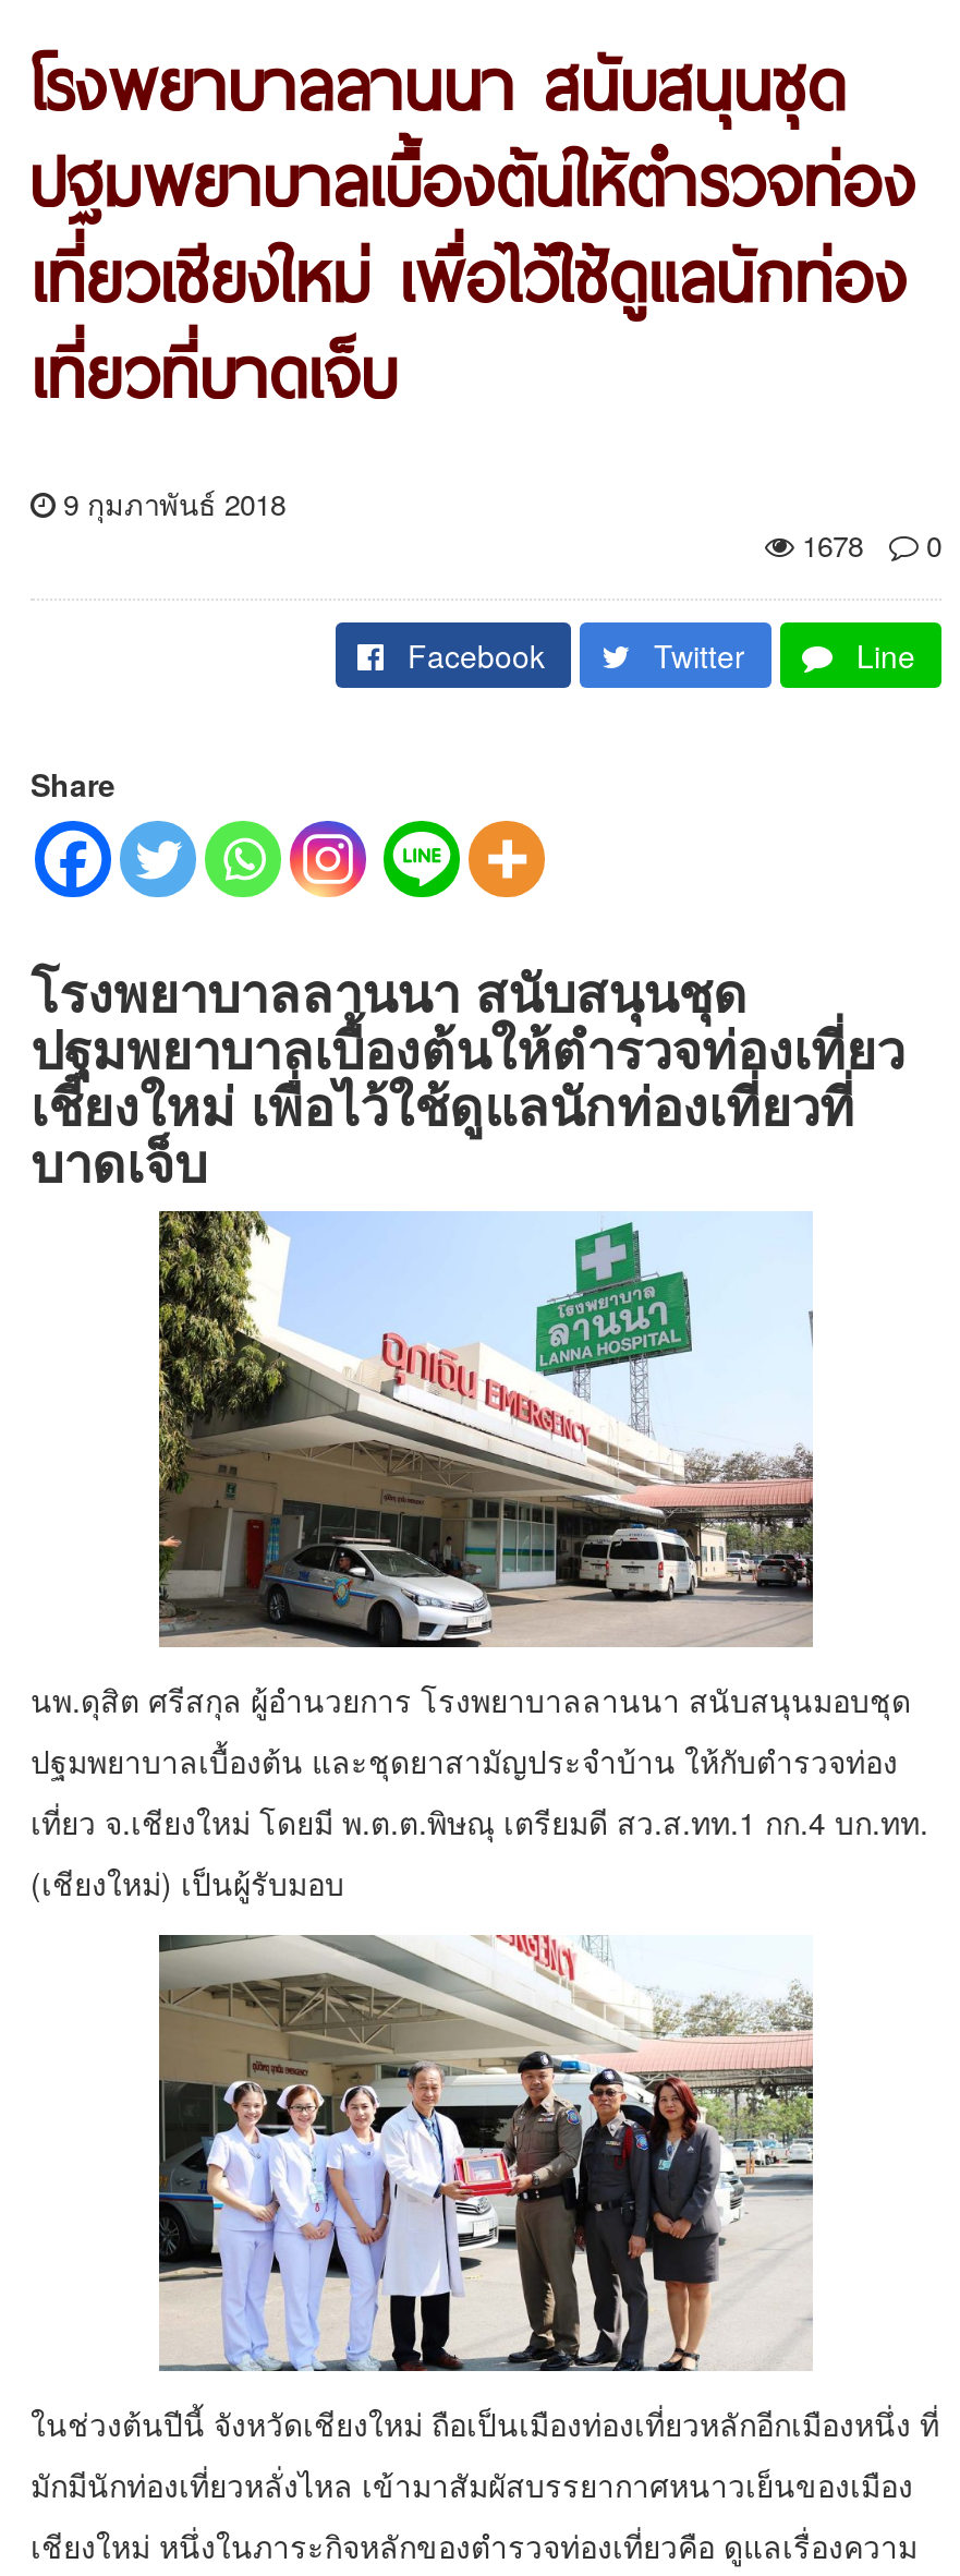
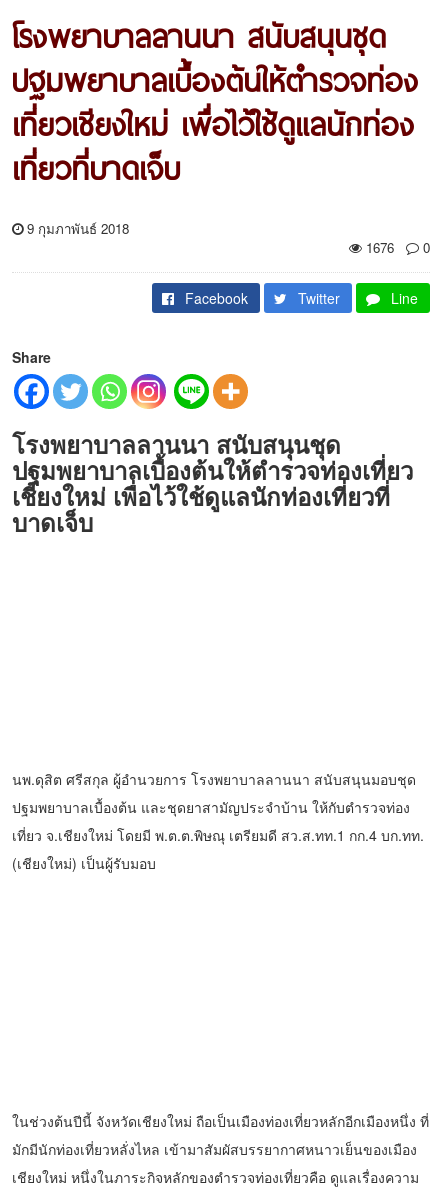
[793,525,941,567] 1678 0 -> [362,238,430,257] 1676 0
[157,1208,815,1650] [image] -> none
[157,1934,815,2374] [image] -> none

